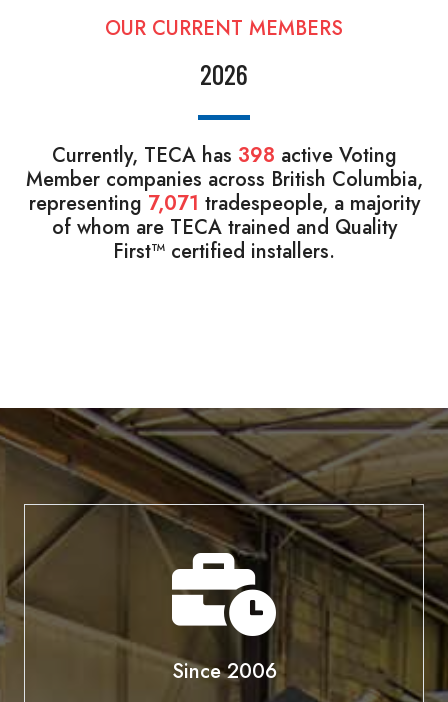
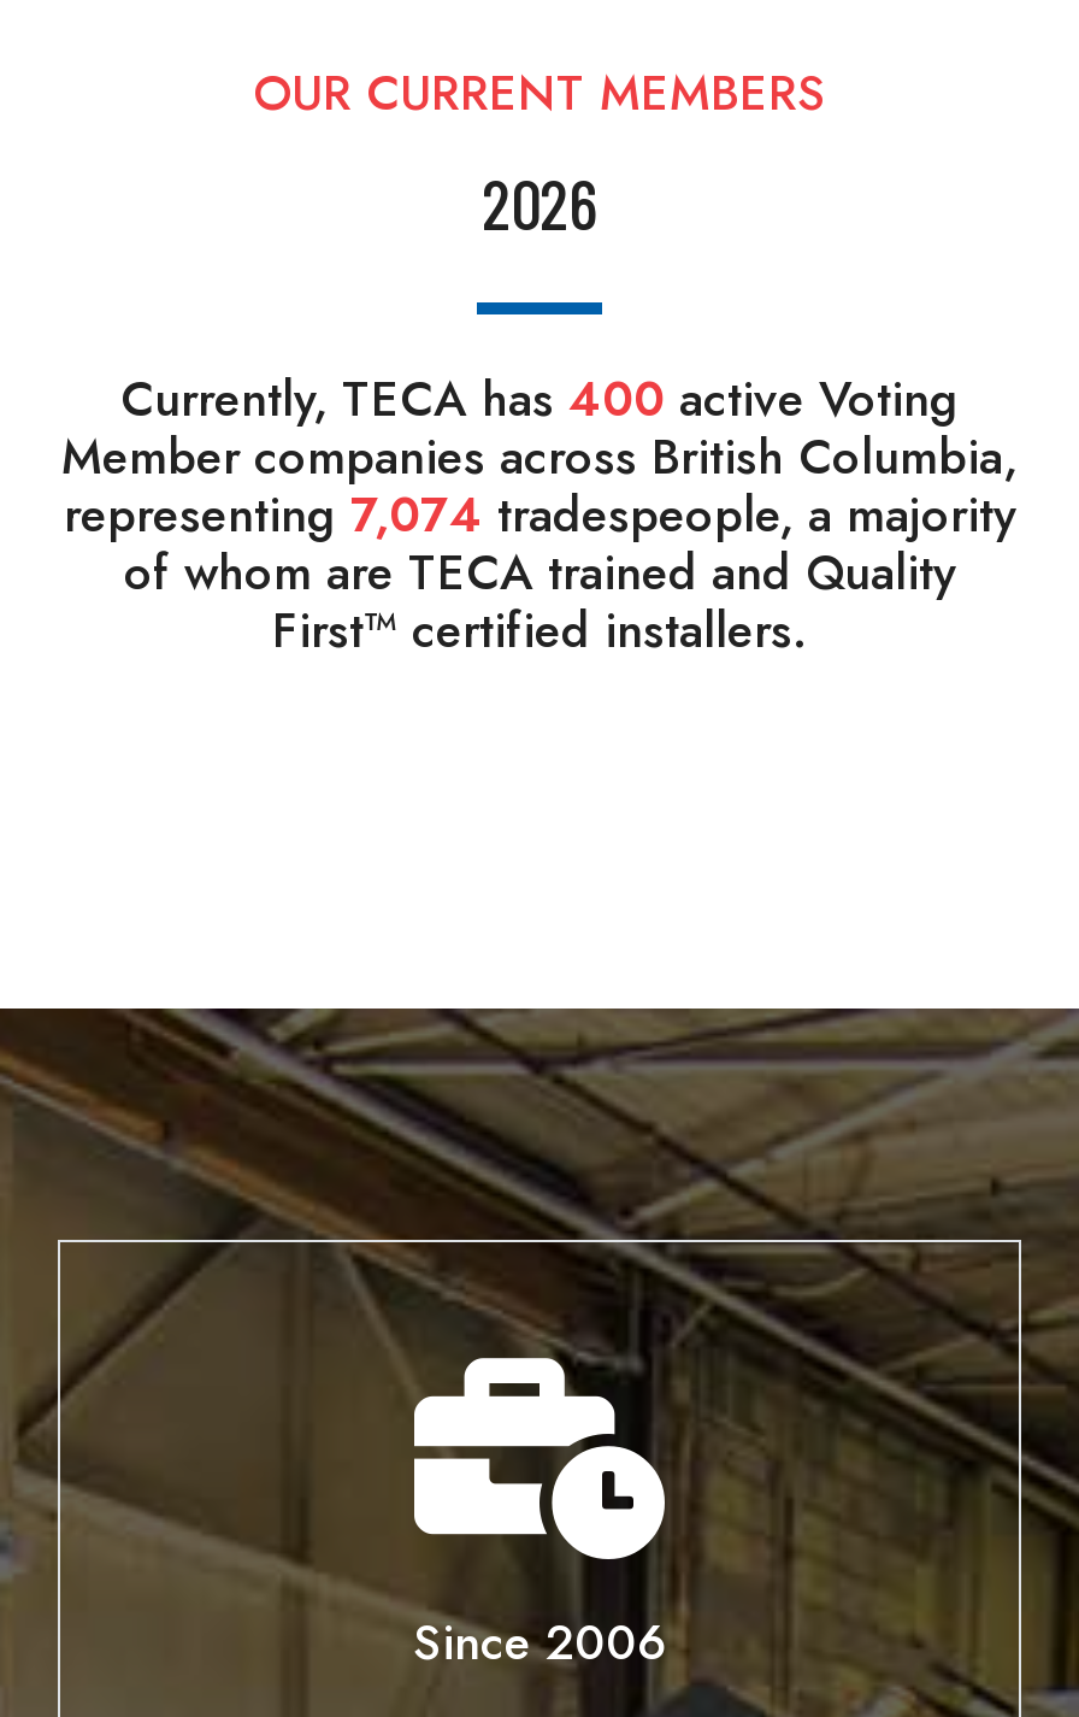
[51,141,396,170] Currently, TECA has 398 active Voting -> [120,365,959,435] Currently, TECA has 400 active Voting
[28,189,419,218] representing 7,071 tradespeople, a majority -> [64,481,1015,551] representing 7,074 tradespeople, a majority

